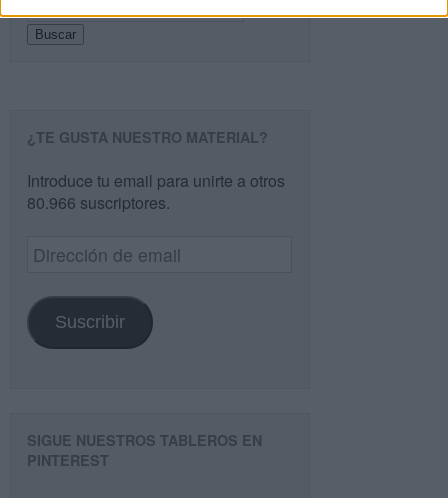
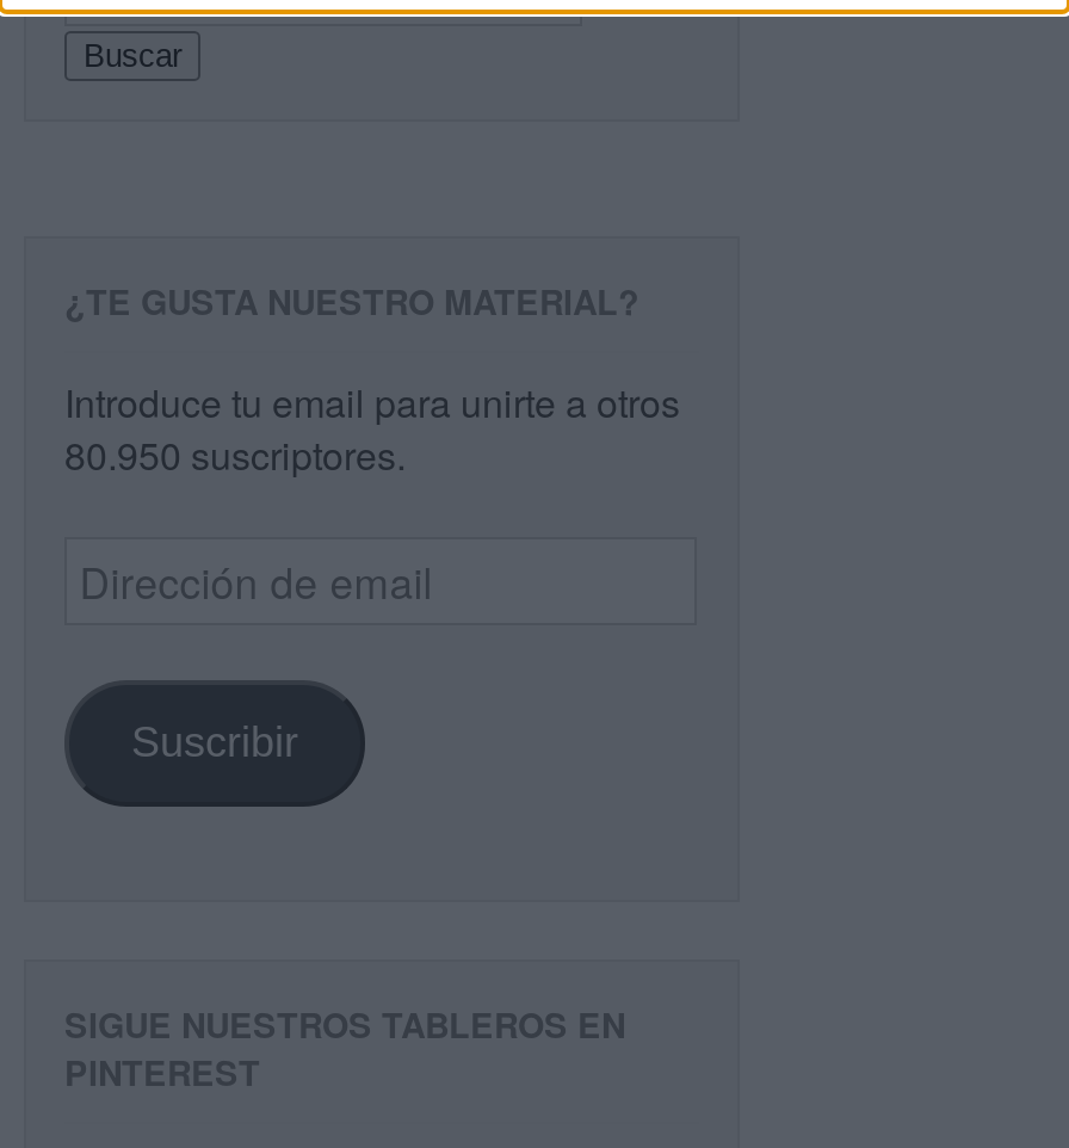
[27,191,170,214] 80.966 suscriptores. -> [64,429,406,484] 80.950 suscriptores.

